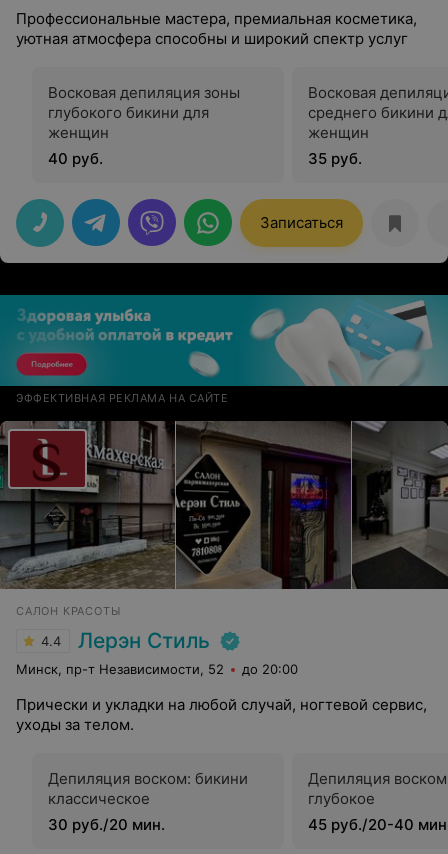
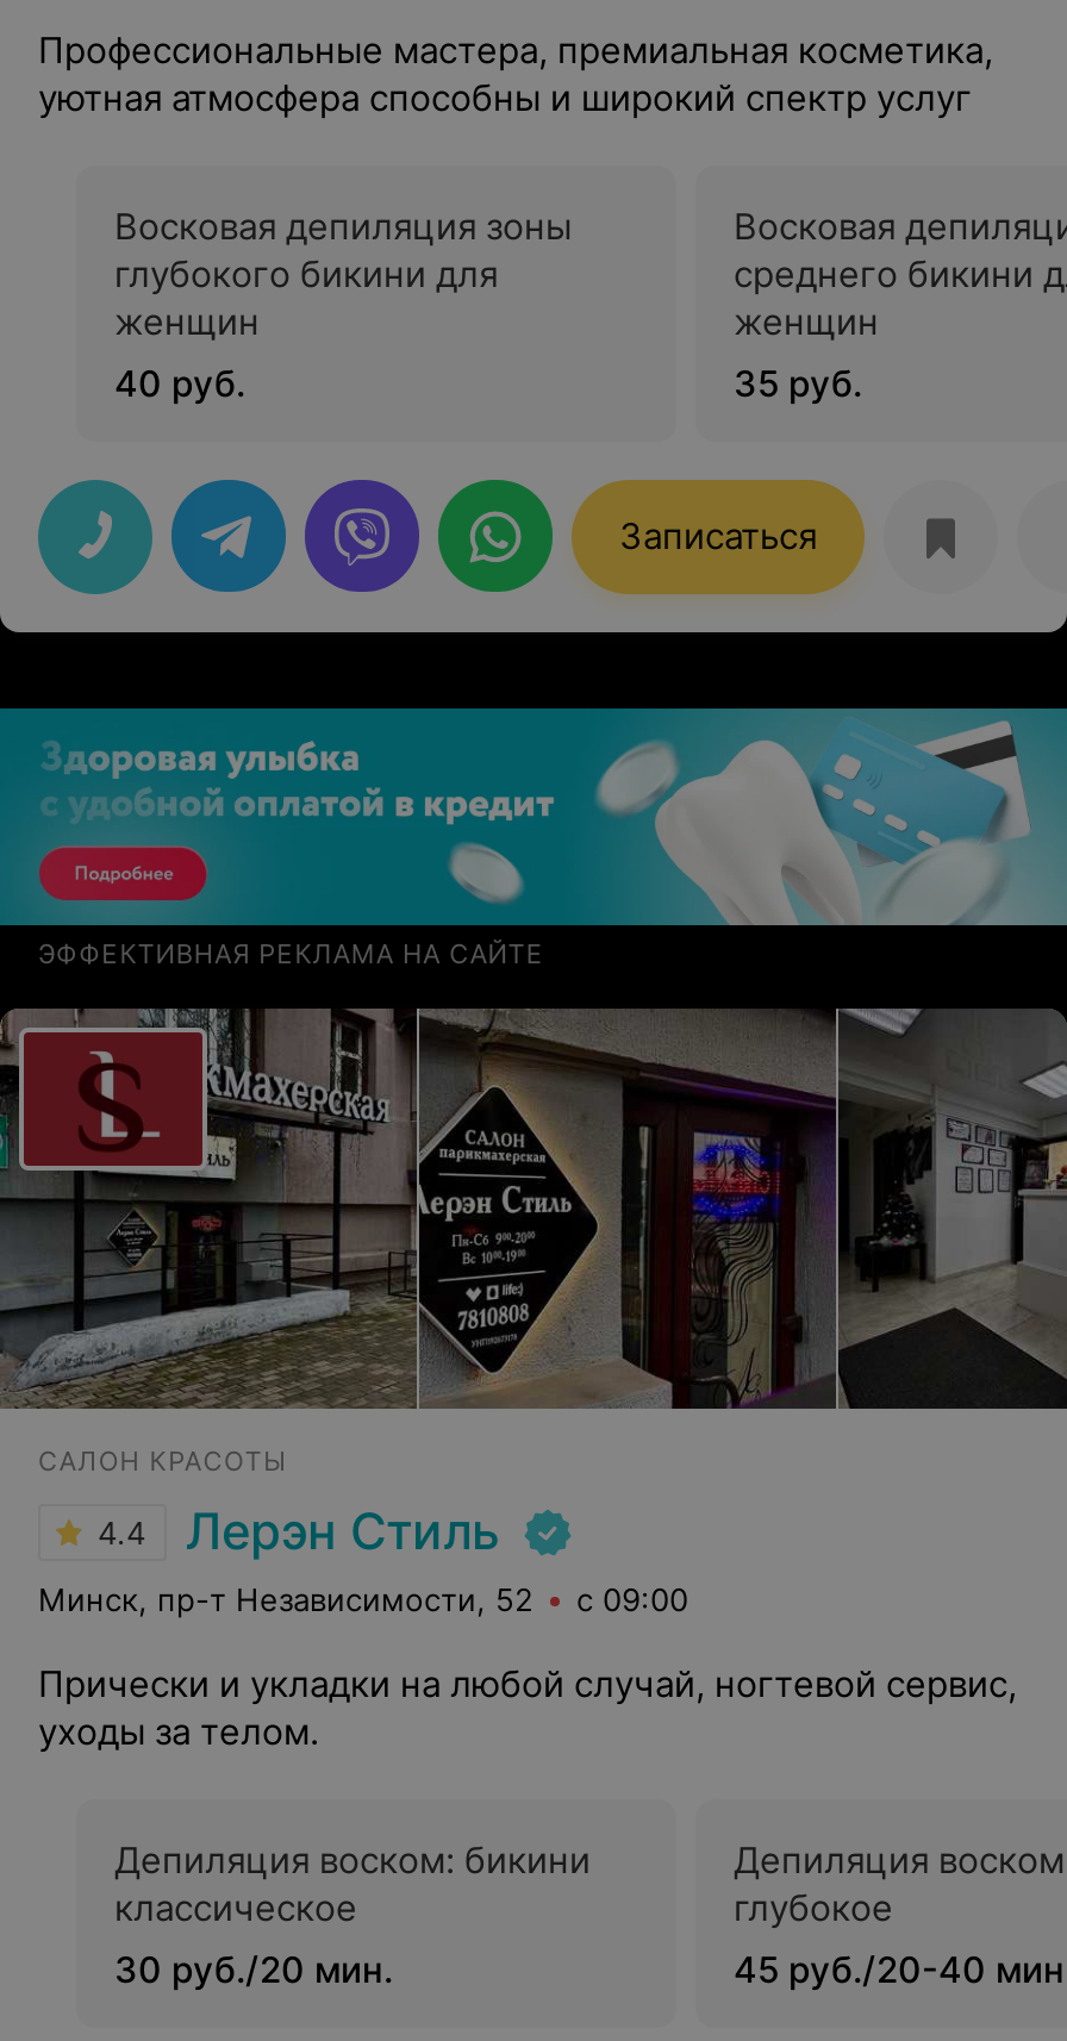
[16,661,298,677] Минск, пр-т Независимости, 52 до 20:00 -> [38,1580,688,1618] Минск, пр-т Независимости, 52 с 09:00

